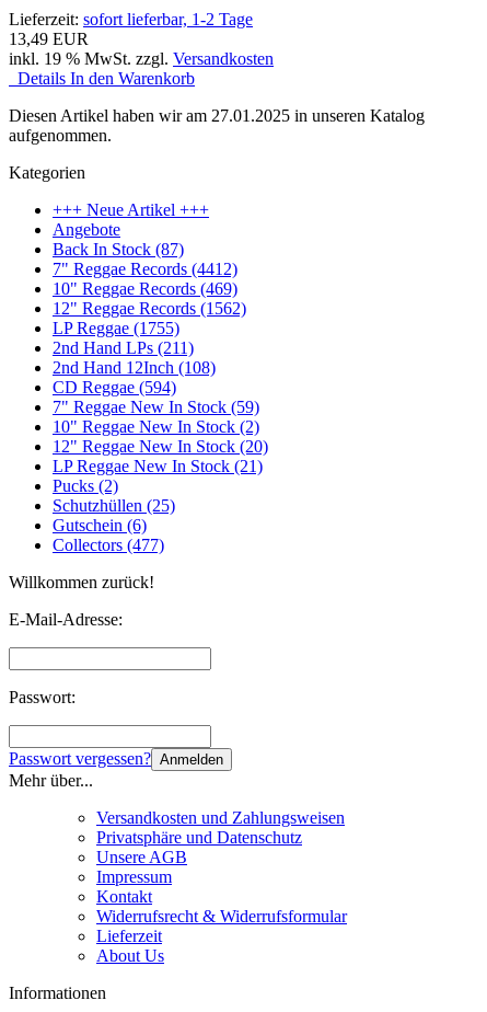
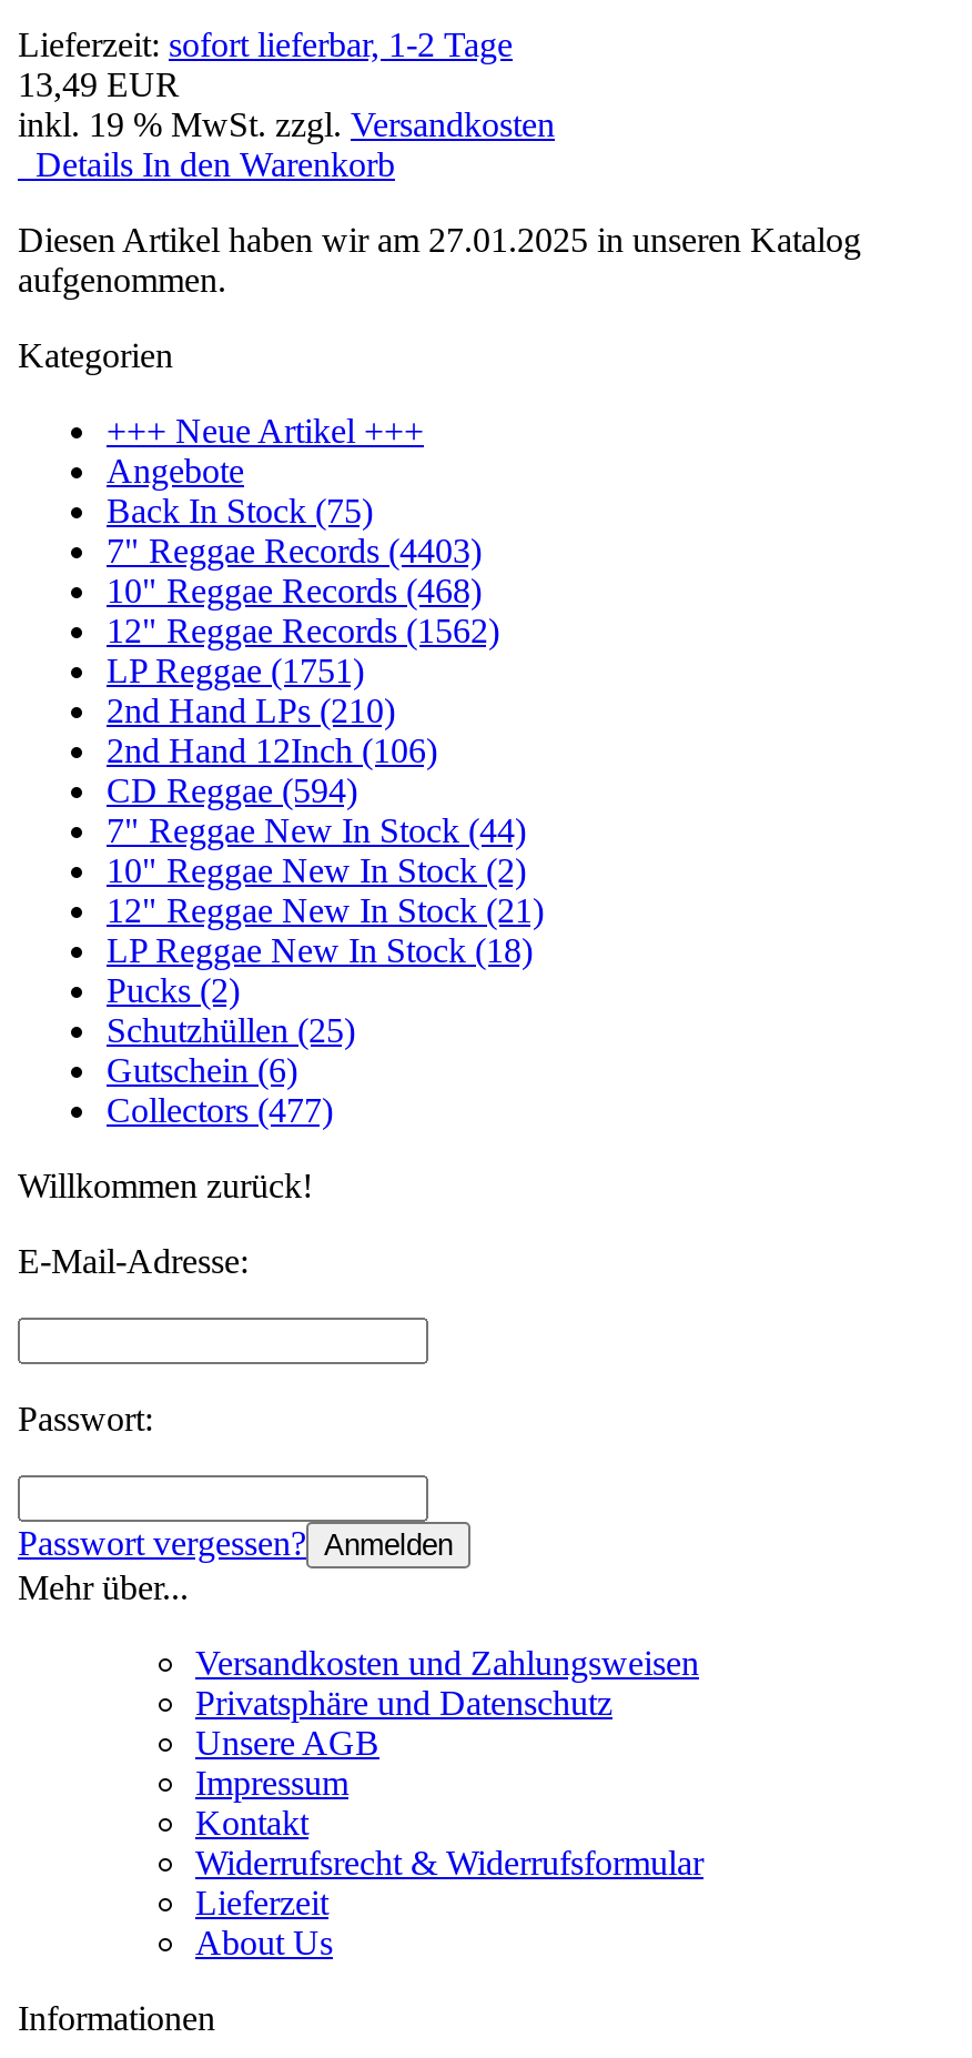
[53,240,184,259] Back In Stock (87) -> [107,493,373,530] Back In Stock (75)
[53,260,237,279] 7" Reggae Records (4412) -> [107,533,482,570] 7" Reggae Records (4403)
[53,280,237,298] 10" Reggae Records (469) -> [107,573,482,610] 10" Reggae Records (468)
[53,319,179,338] LP Reggae (1755) -> [107,652,364,690] LP Reggae (1751)
[53,339,194,357] 2nd Hand LPs (211) -> [107,692,395,730] 2nd Hand LPs (210)
[53,359,216,377] 2nd Hand 12Inch (108) -> [107,732,437,770] 2nd Hand 12Inch (106)
[53,398,259,417] 7" Reggae New In Stock (59) -> [107,812,526,850] 7" Reggae New In Stock (44)
[53,437,268,456] 12" Reggae New In Stock (20) -> [107,892,544,930] 12" Reggae New In Stock (21)
[53,457,263,476] LP Reggae New In Stock (21) -> [107,932,533,970] LP Reggae New In Stock (18)

